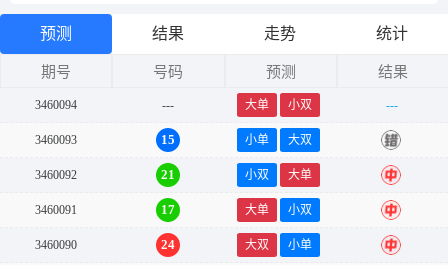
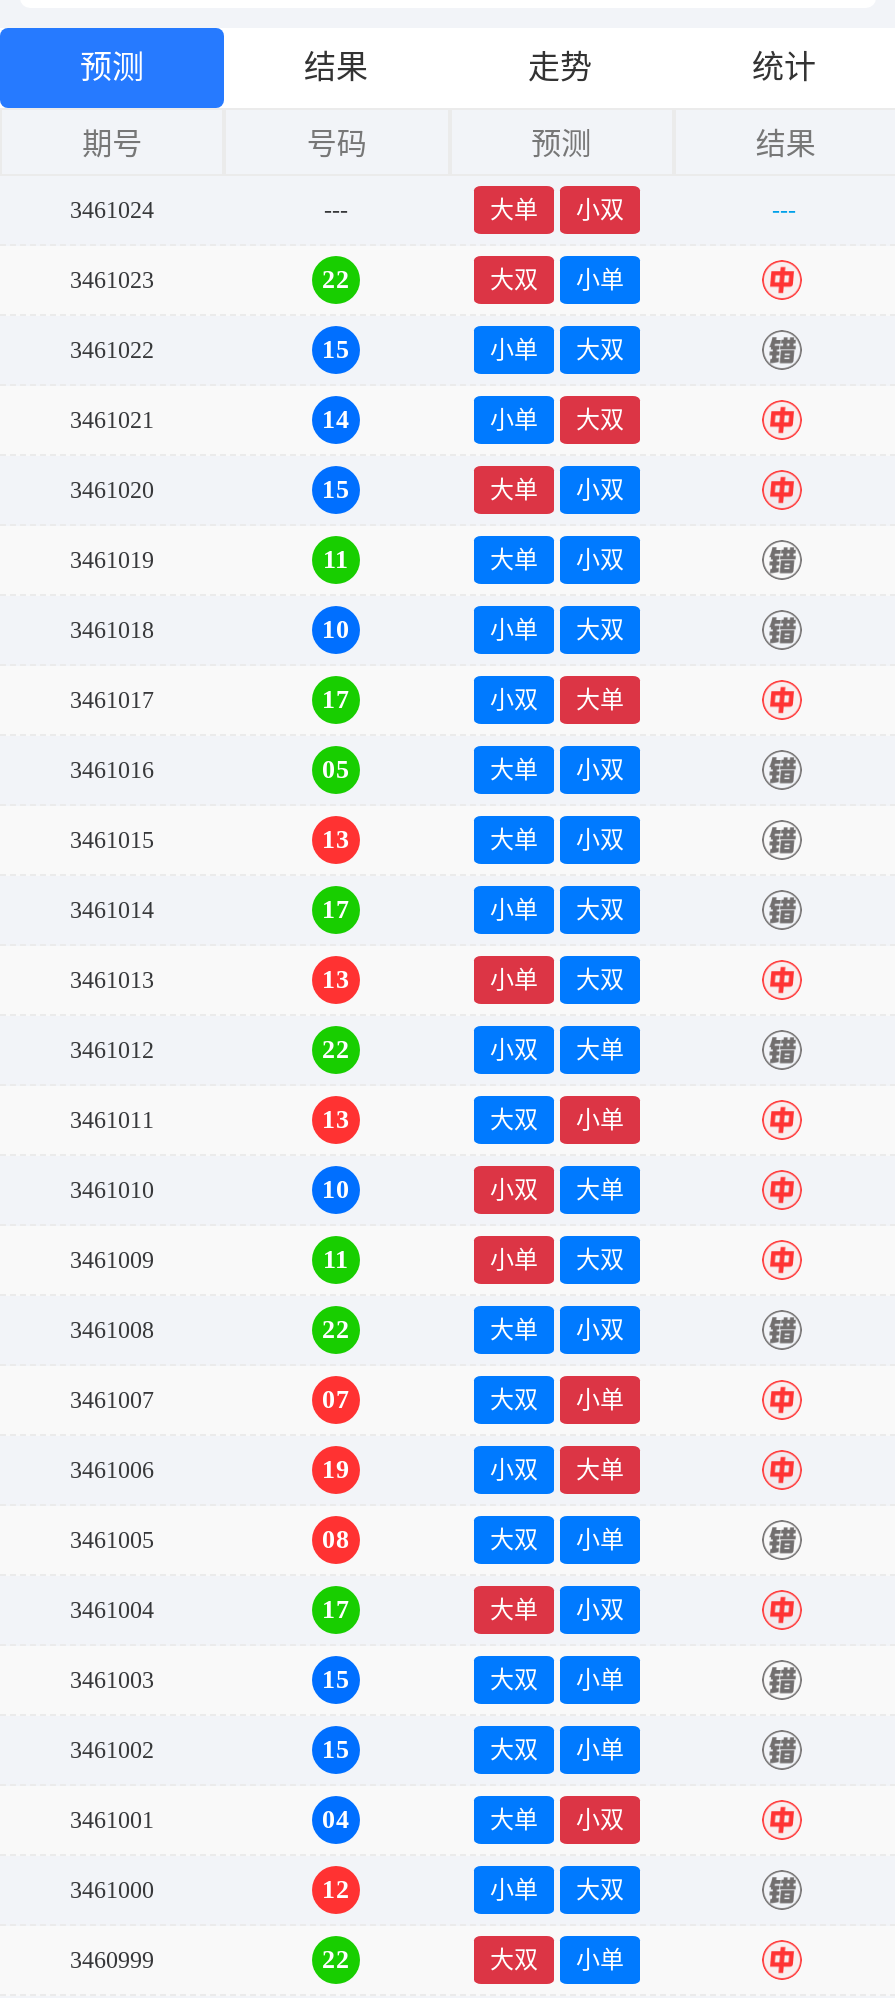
[35,98,77,112] 3460094 -> [70,196,154,224] 3461024
[35,133,77,147] 3460093 -> [70,264,793,364] 3461023 | 22 | 大双 | 小单 | 中 | 3461022
[35,167,175,182] 3460092 | 21 -> [70,404,793,714] 3461021 | 14 | 小单 | 大双 | 中 | 3461020 | 15 | 大单 | 小双 | 中 | 3461019 | 11 | 大单 | 小双 | 错 | 3461018 | 10 | 小单 | 大双 | 错 | 3461017 | 17
[35,203,77,217] 3460091 -> [70,754,793,1624] 3461016 | 05 | 大单 | 小双 | 错 | 3461015 | 13 | 大单 | 小双 | 错 | 3461014 | 17 | 小单 | 大双 | 错 | 3461013 | 13 | 小单 | 大双 | 中 | 3461012 | 22 | 小双 | 大单 | 错 | 3461011 | 13 | 大双 | 小单 | 中 | 3461010 | 10 | 小双 | 大单 | 中 | 3461009 | 11 | 小单 | 大双 | 中 | 3461008 | 22 | 大单 | 小双 | 错 | 3461007 | 07 | 大双 | 小单 | 中 | 3461006 | 19 | 小双 | 大单 | 中 | 3461005 | 08 | 大双 | 小单 | 错 | 3461004
[35,237,175,252] 3460090 | 24 -> [70,1664,793,1974] 3461003 | 15 | 大双 | 小单 | 错 | 3461002 | 15 | 大双 | 小单 | 错 | 3461001 | 04 | 大单 | 小双 | 中 | 3461000 | 12 | 小单 | 大双 | 错 | 3460999 | 22

